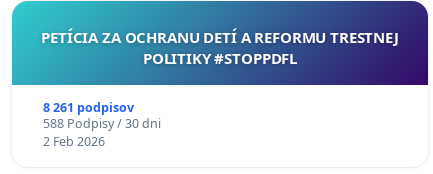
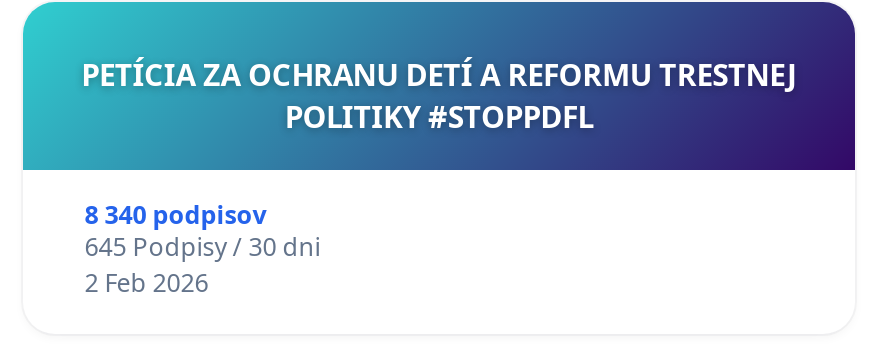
[43,99,134,116] 8 261 podpisov -> [85,198,267,232] 8 340 podpisov
[43,115,161,132] 588 Podpisy / 30 dni -> [85,230,321,264] 645 Podpisy / 30 dni

